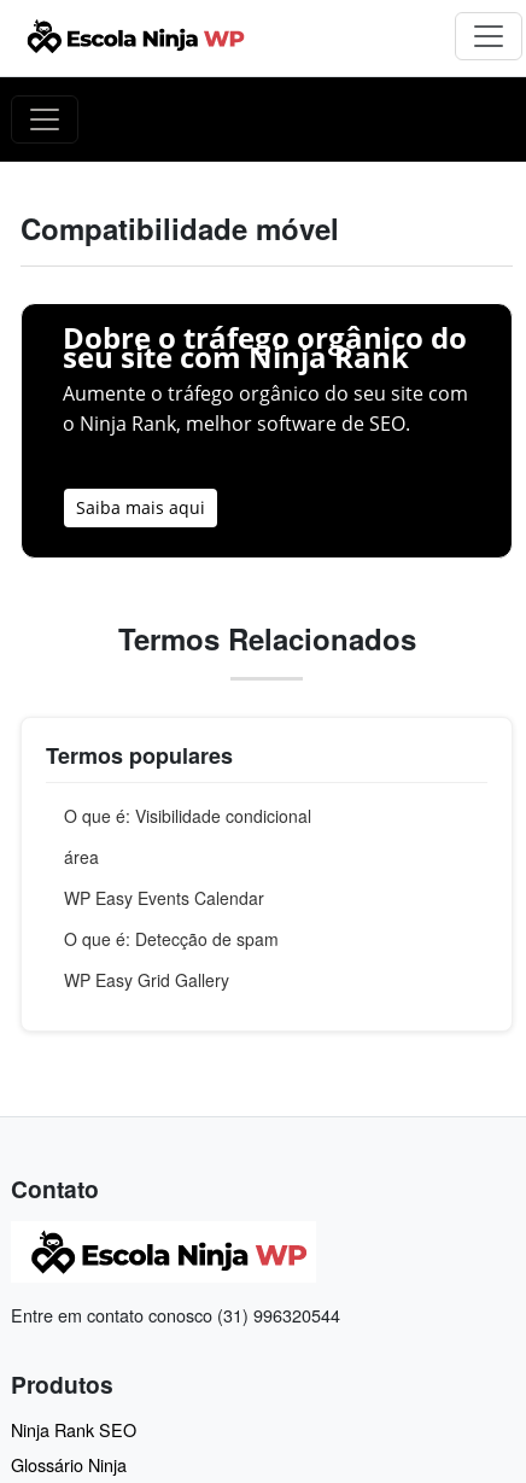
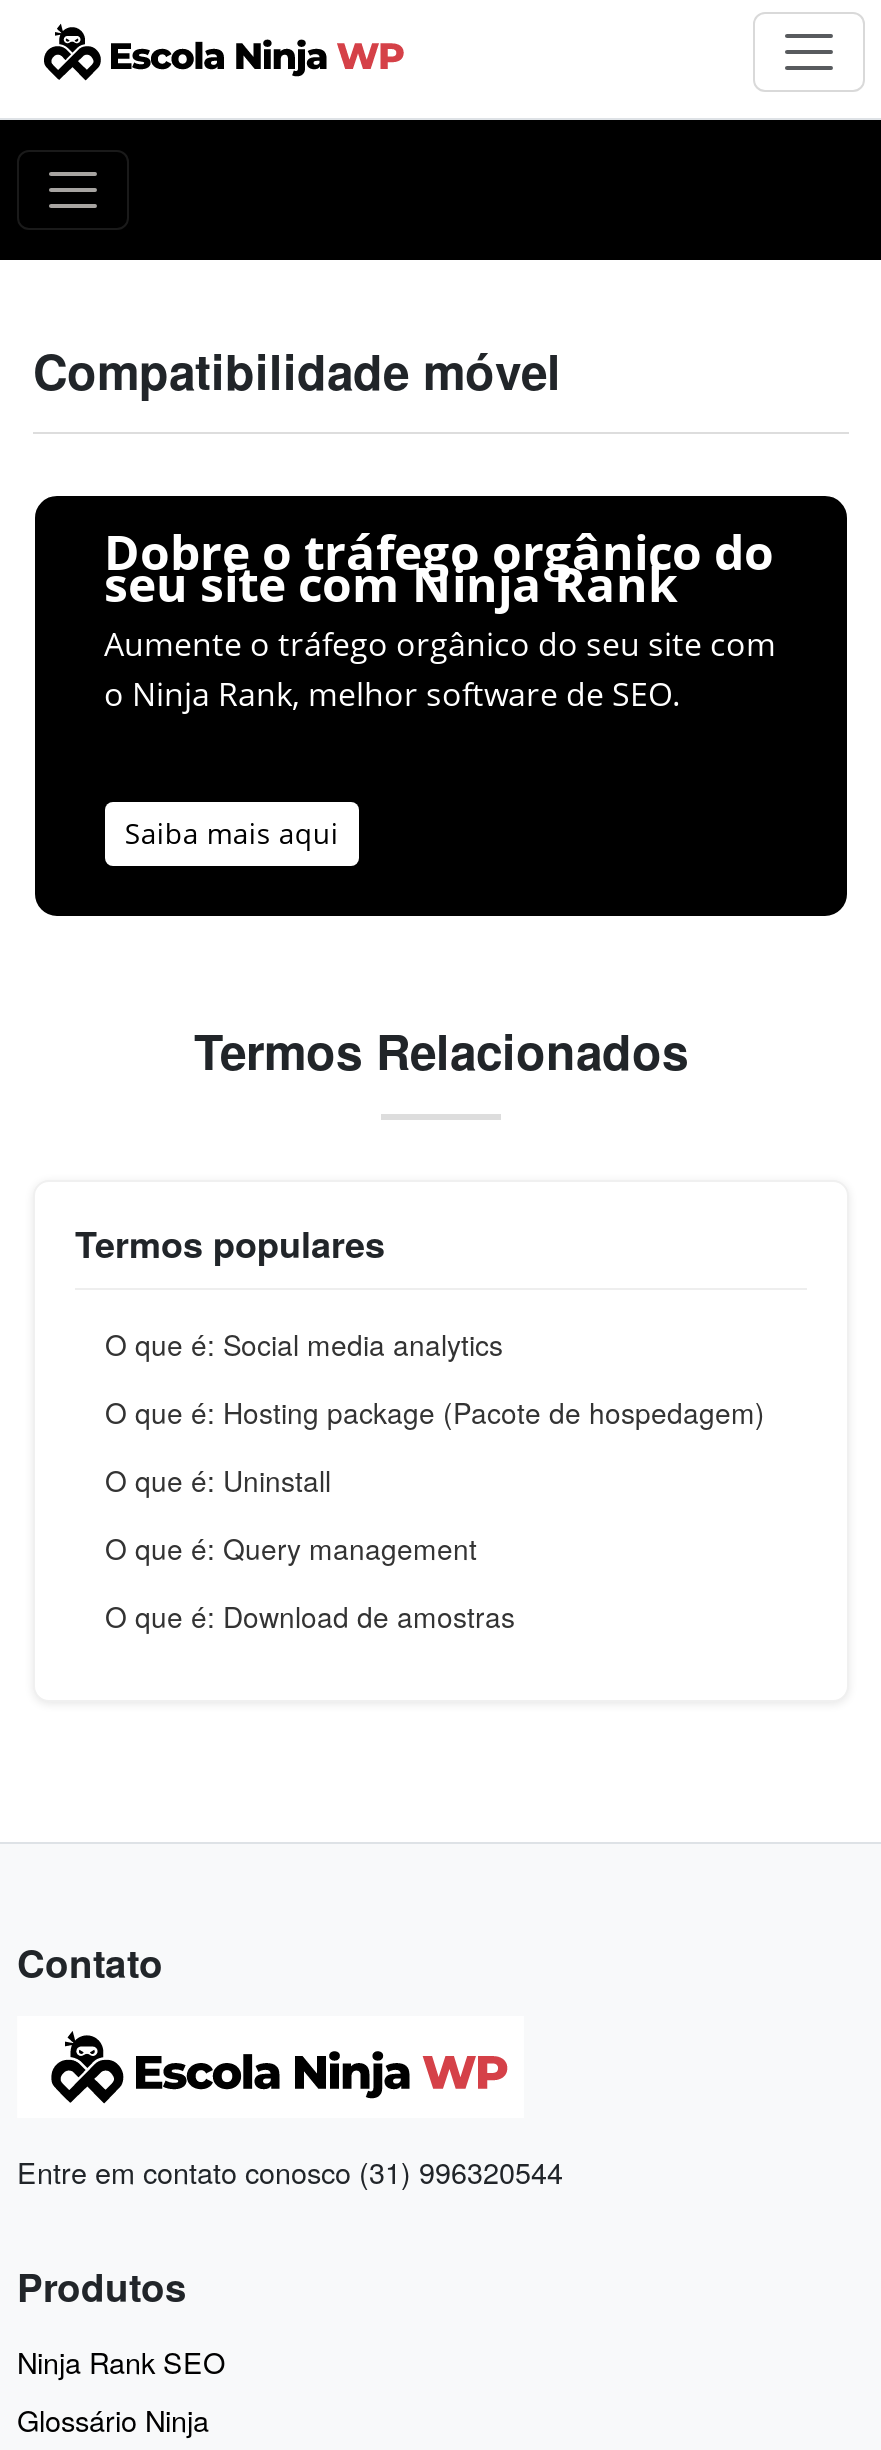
[64,803,311,827] O que é: Visibilidade condicional -> [105,1323,503,1363] O que é: Social media analytics
[64,844,99,868] área -> [105,1391,765,1431] O que é: Hosting package (Pacote de hospedagem)
[64,885,264,909] WP Easy Events Calendar -> [105,1459,331,1499] O que é: Uninstall
[64,926,279,950] O que é: Detecção de spam -> [105,1527,477,1567] O que é: Query management
[64,967,229,992] WP Easy Grid Gallery -> [105,1595,515,1635] O que é: Download de amostras

